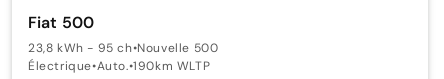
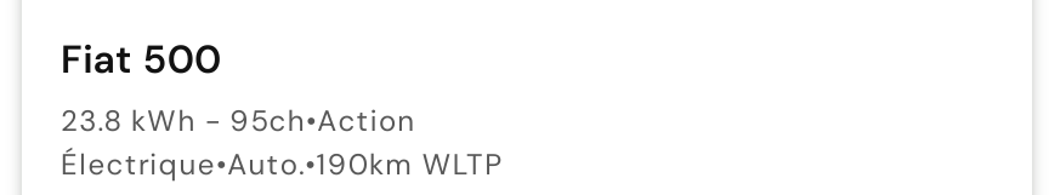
[28,40,218,56] 23,8 kWh - 95 ch•Nouvelle 500 -> [61,101,416,140] 23.8 kWh - 95ch•Action

